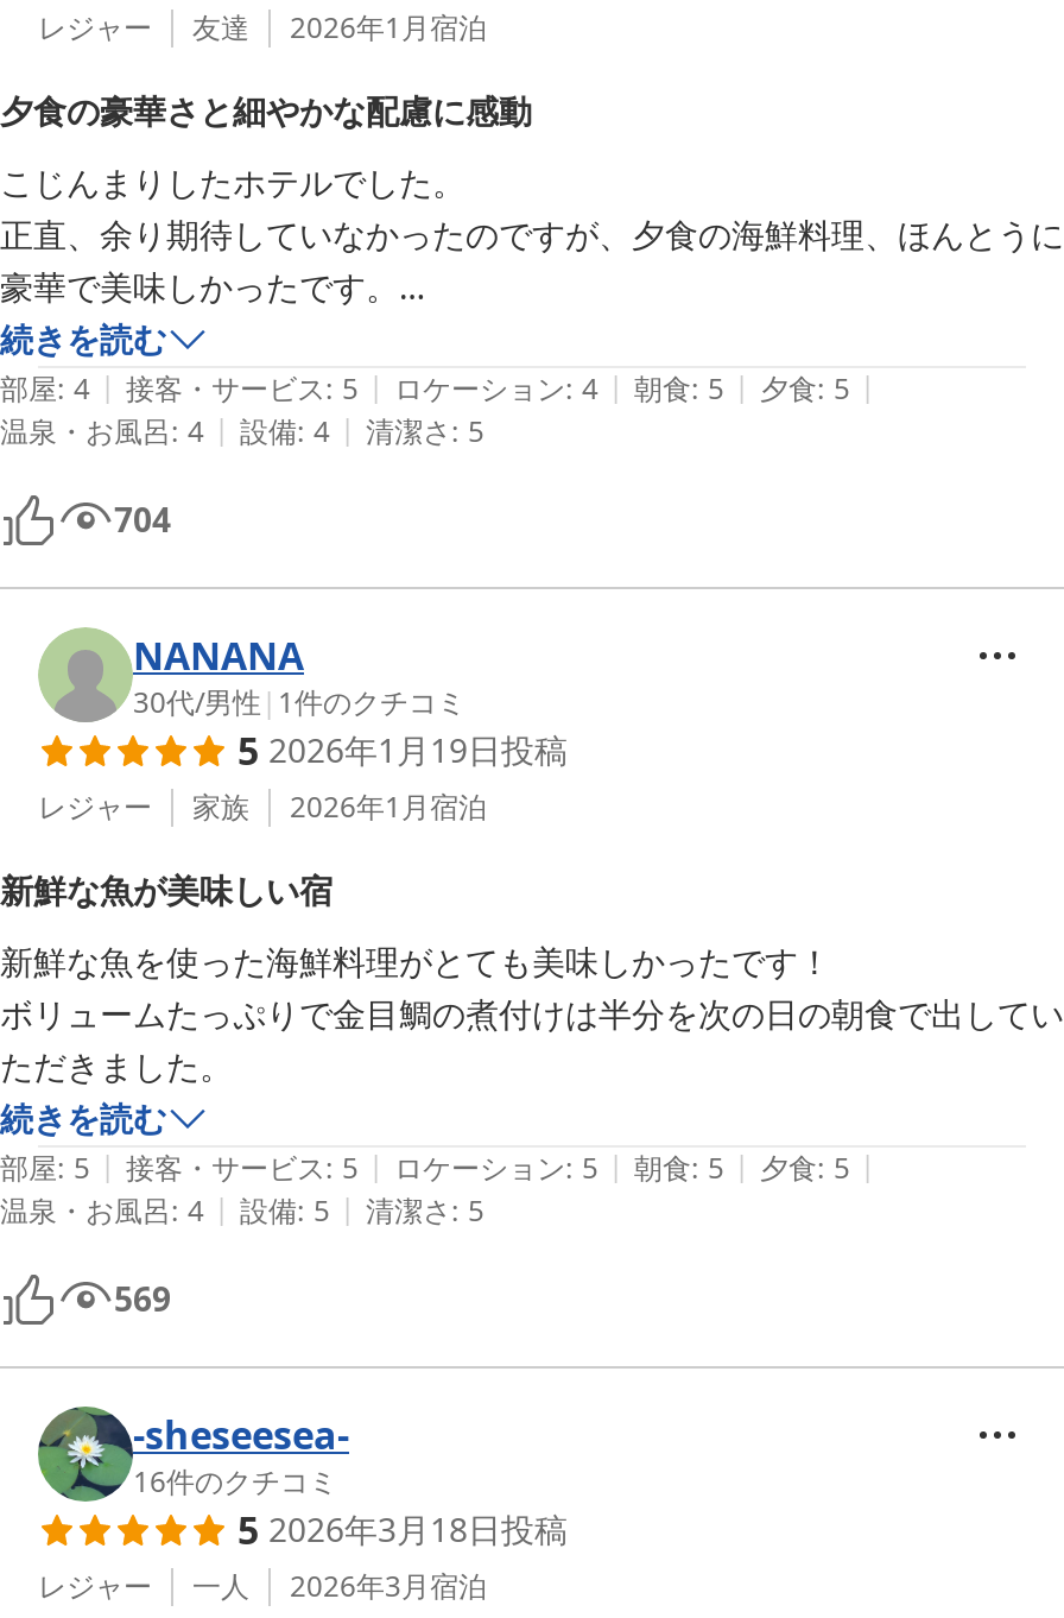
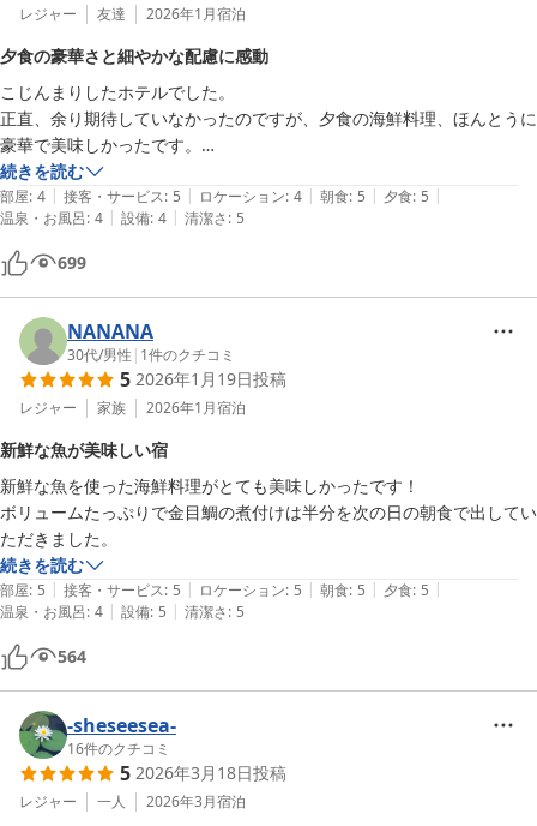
[114,497,171,542] 704 -> [58,251,86,274] 699
[114,1276,171,1321] 569 -> [58,645,86,668] 564

